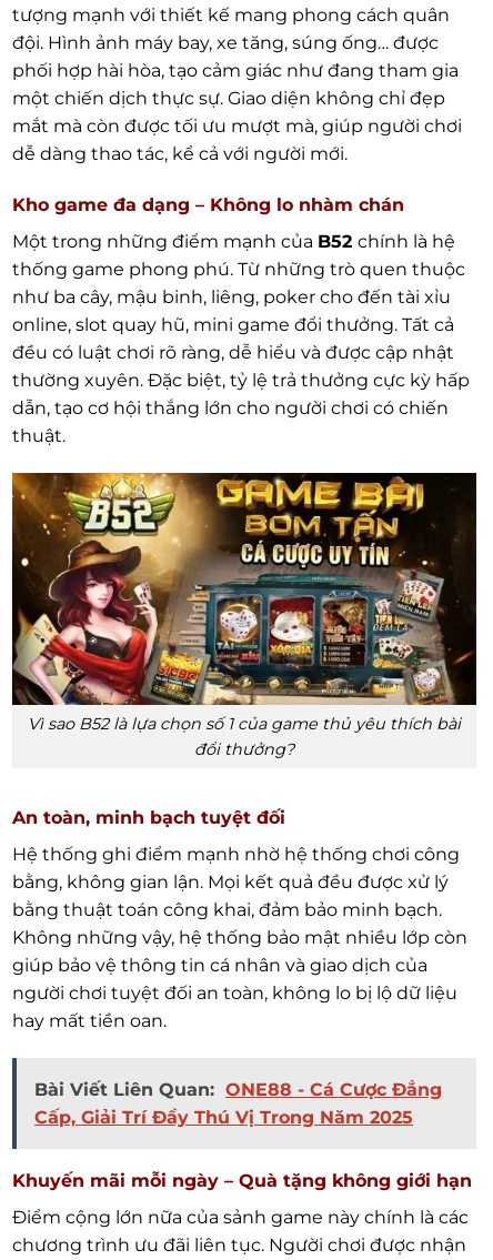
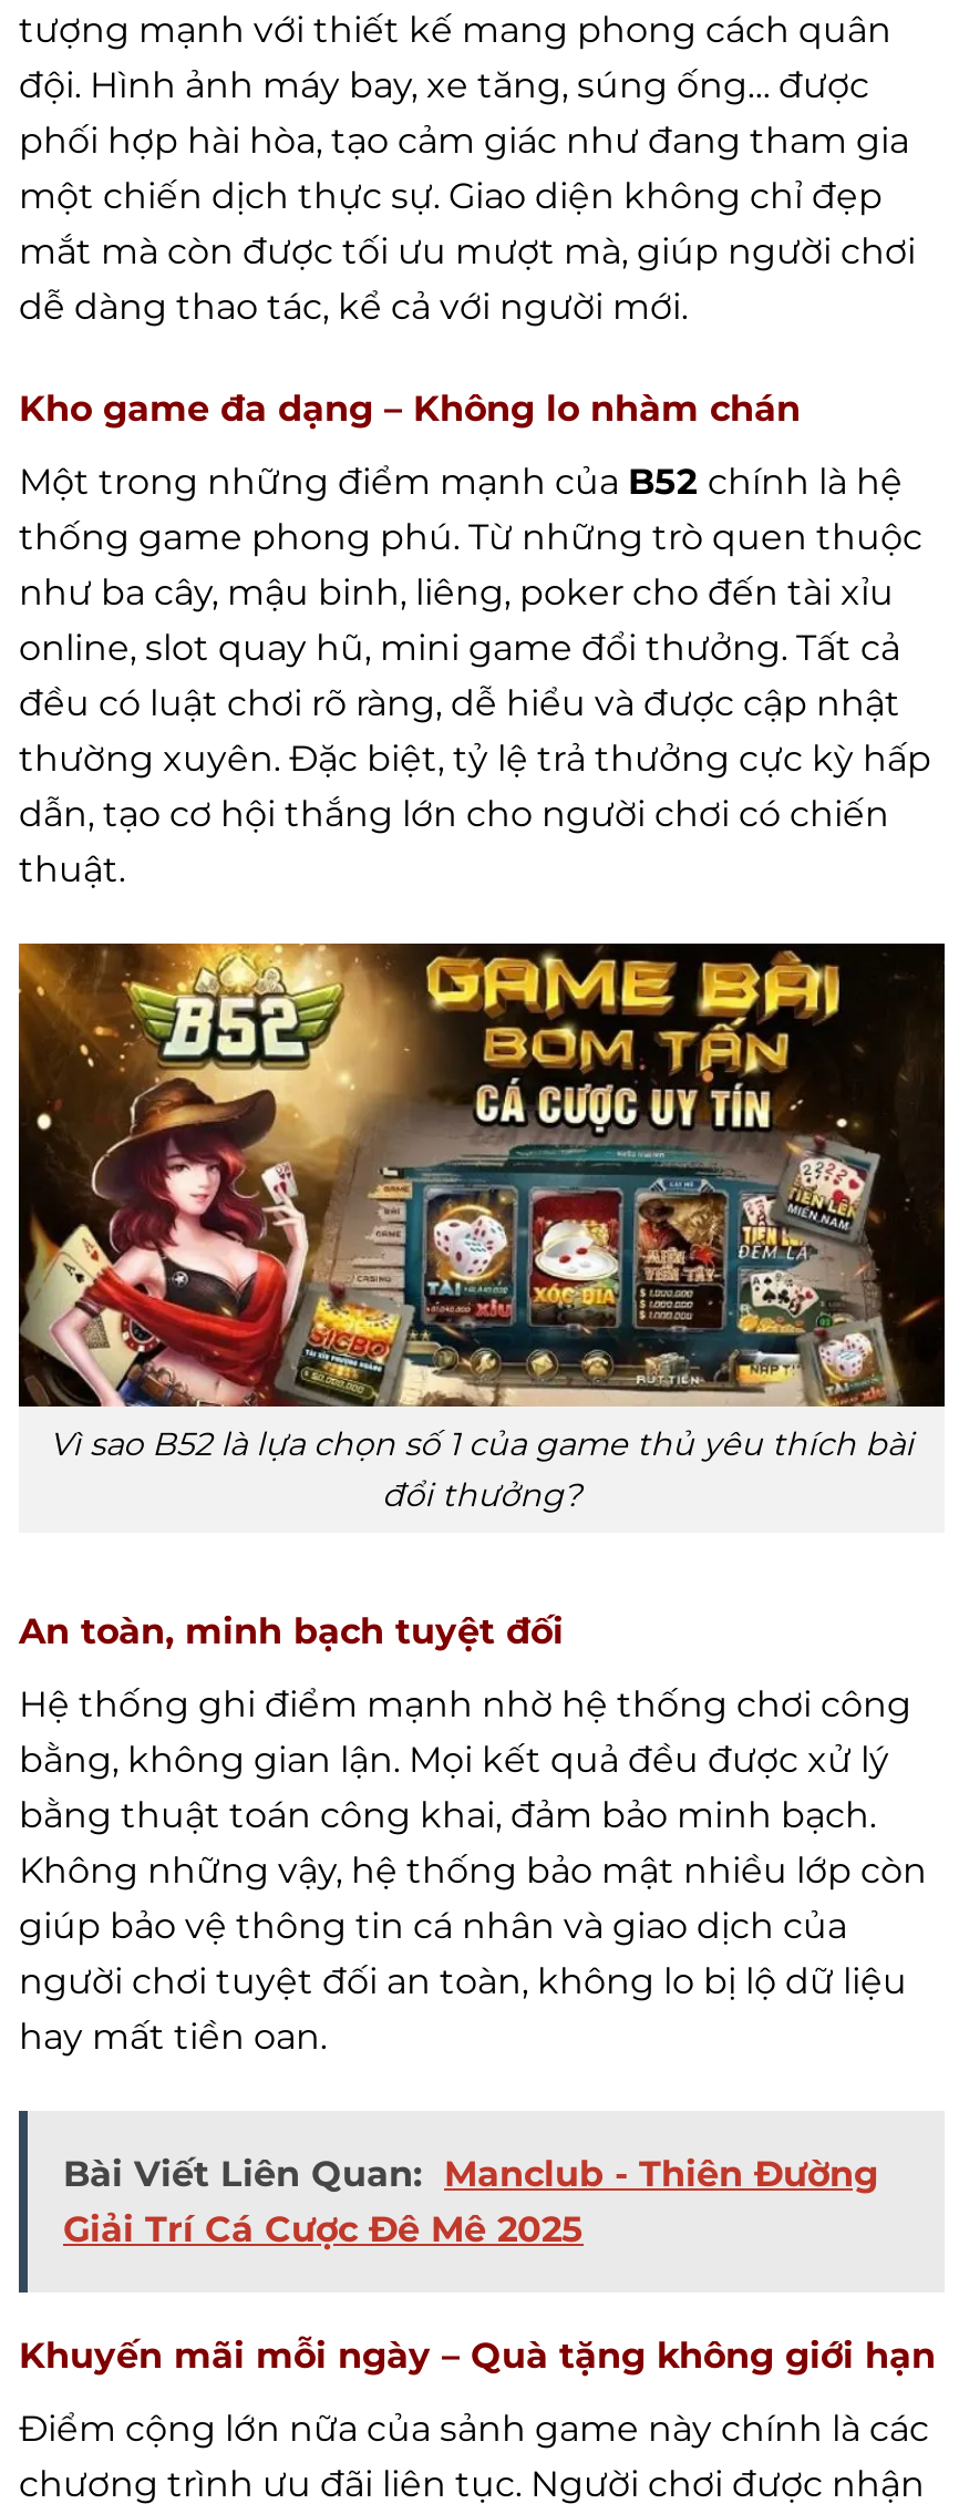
[34,1079,442,1128] Bài Viết Liên Quan: ONE88 - Cá Cược Đẳng | Cấp, Giải Trí Đầy Thú Vị Trong Năm 2025 -> [63,2153,878,2251] Bài Viết Liên Quan: Manclub - Thiên Đường | Giải Trí Cá Cược Đê Mê 2025

